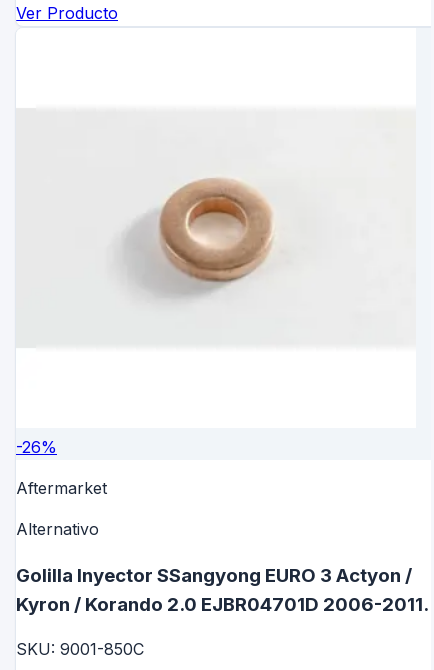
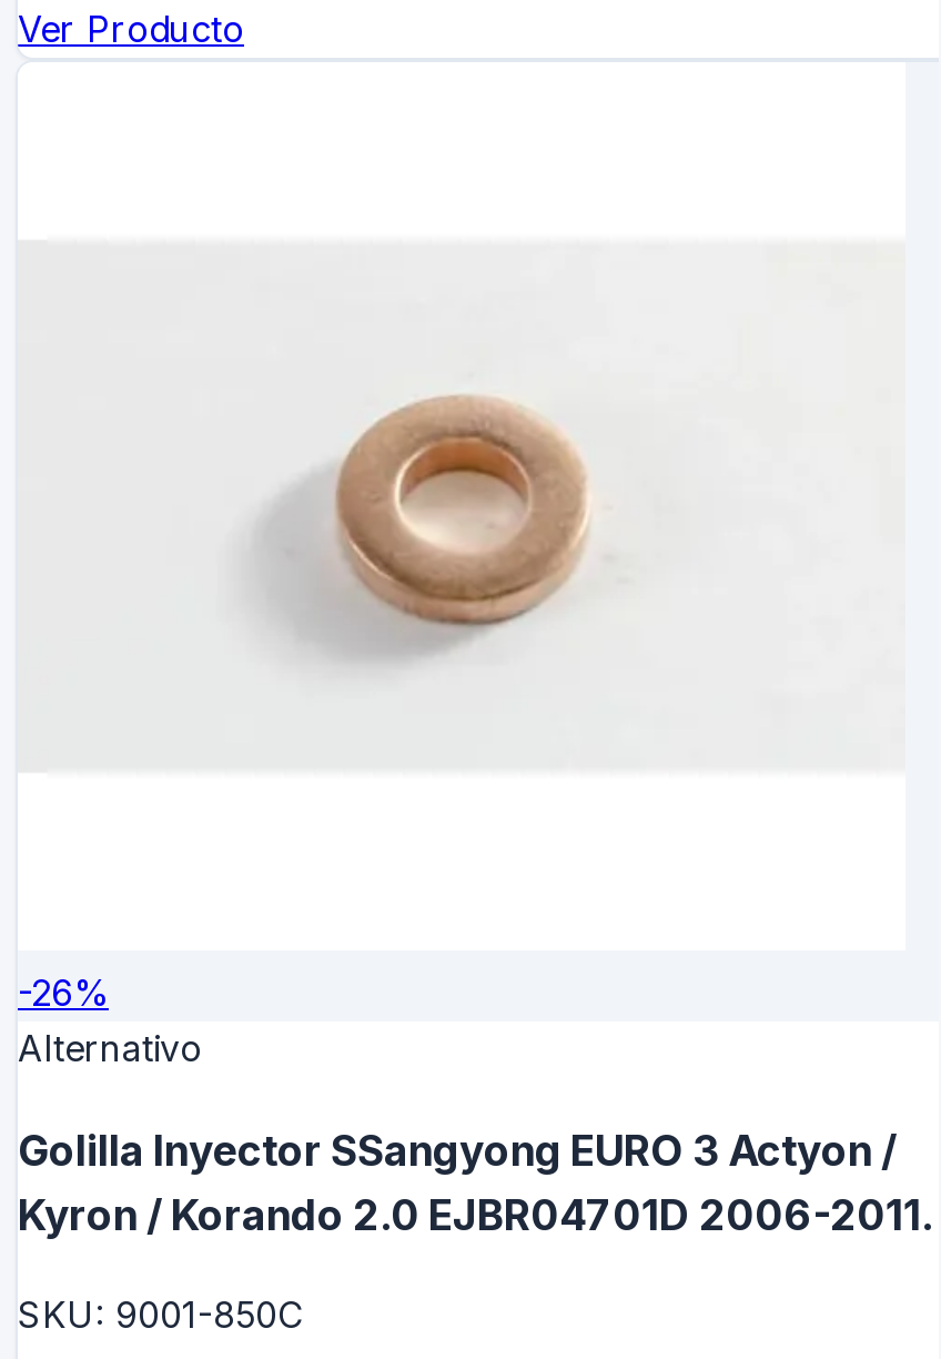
[16,478,107,498] Aftermarket -> none

